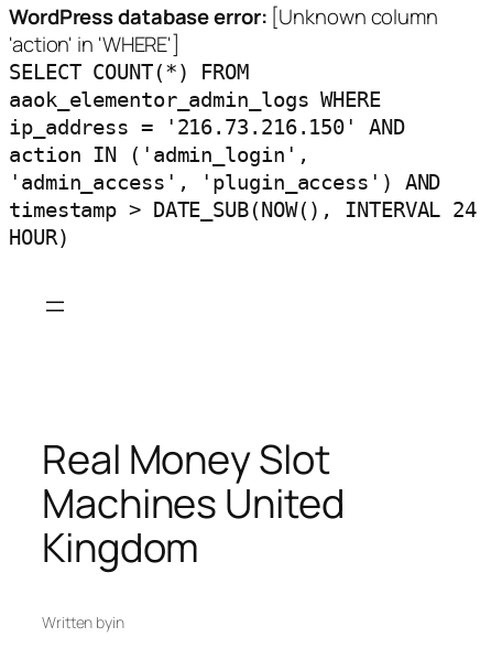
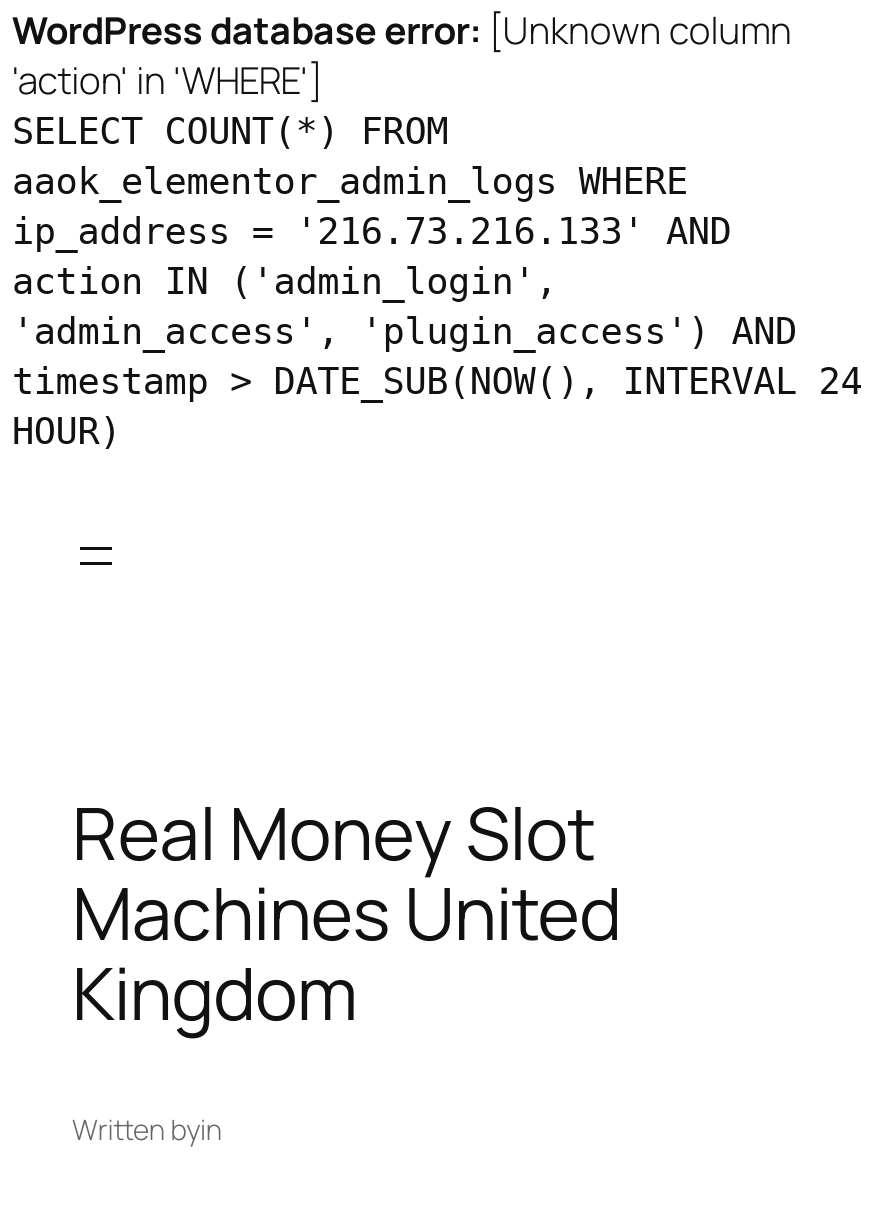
[9,115,405,138] ip_address = '216.73.216.150' AND -> [12,209,731,251] ip_address = '216.73.216.133' AND

